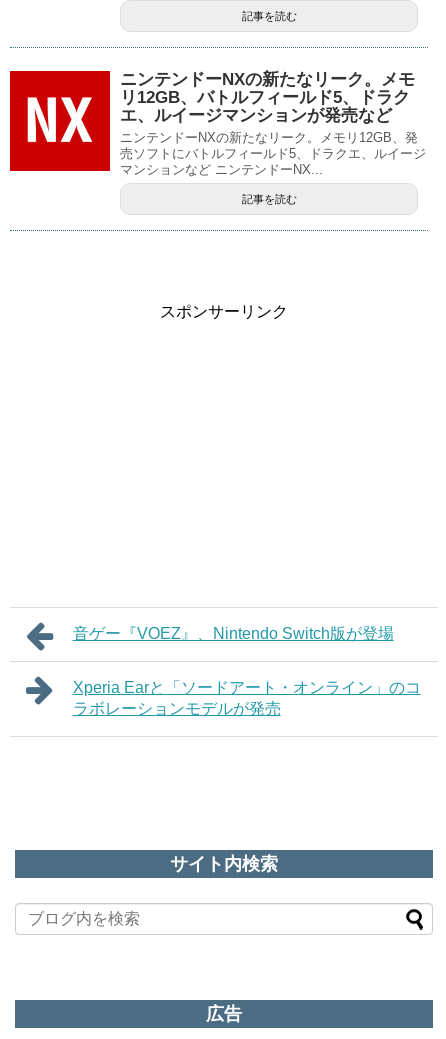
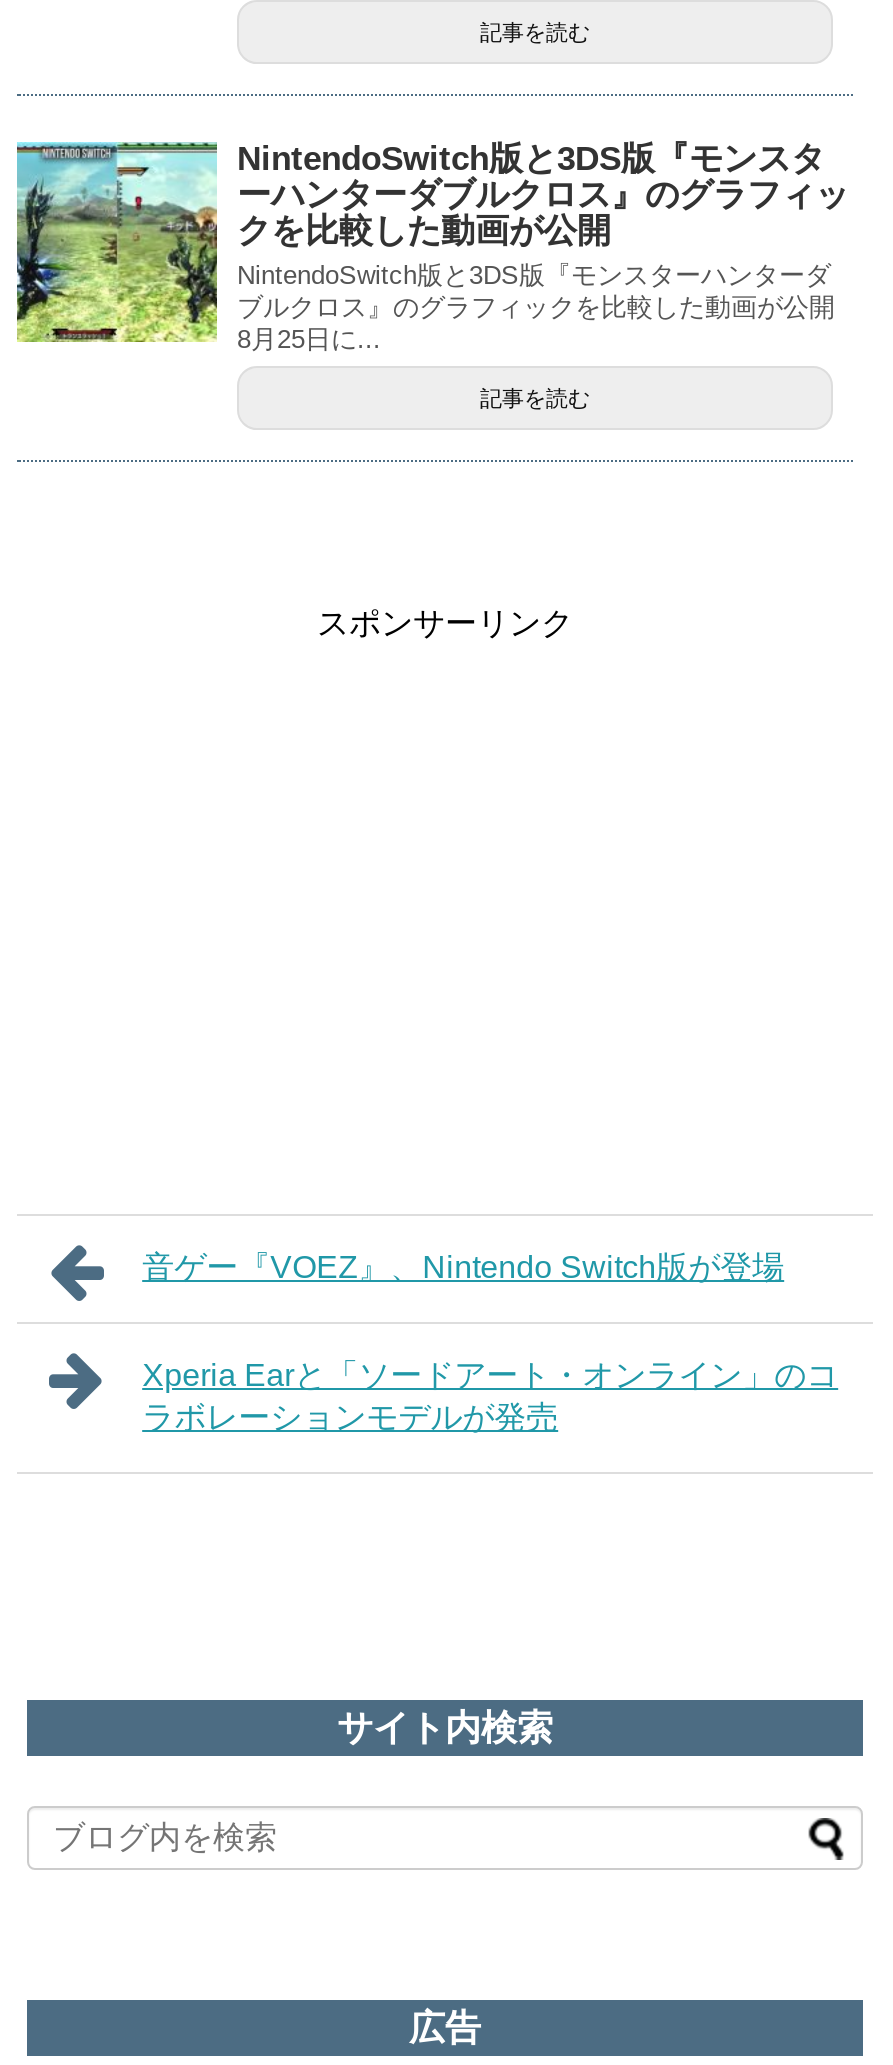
[9,70,426,177] [image] | ニンテンドーNXの新たなリーク。メモ | リ12GB、バトルフィールド5、ドラク | エ、ルイージマンションが発売など | ニンテンドーNXの新たなリーク。メモリ12GB、発 | 売ソフトにバトルフィールド5、ドラクエ、ルイージ | マンションなど ニンテンドーNX... -> [15,140,849,354] [image] | NintendoSwitch版と3DS版『モンスタ | ーハンターダブルクロス』のグラフィッ | クを比較した動画が公開 | NintendoSwitch版と3DS版『モンスターハンターダ | ブルクロス』のグラフィックを比較した動画が公開 | 8月25日に...

